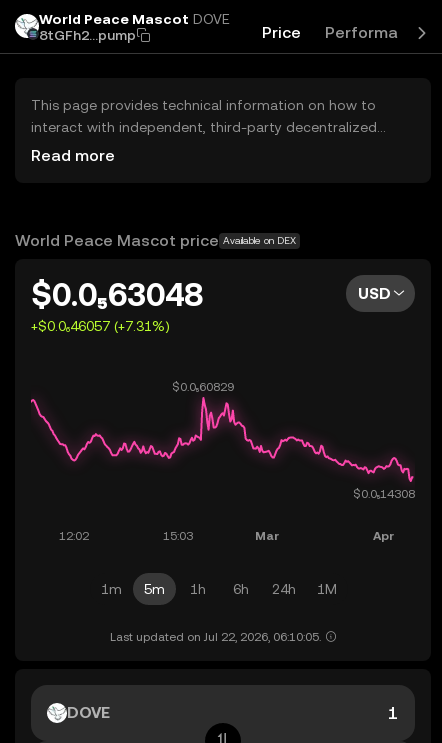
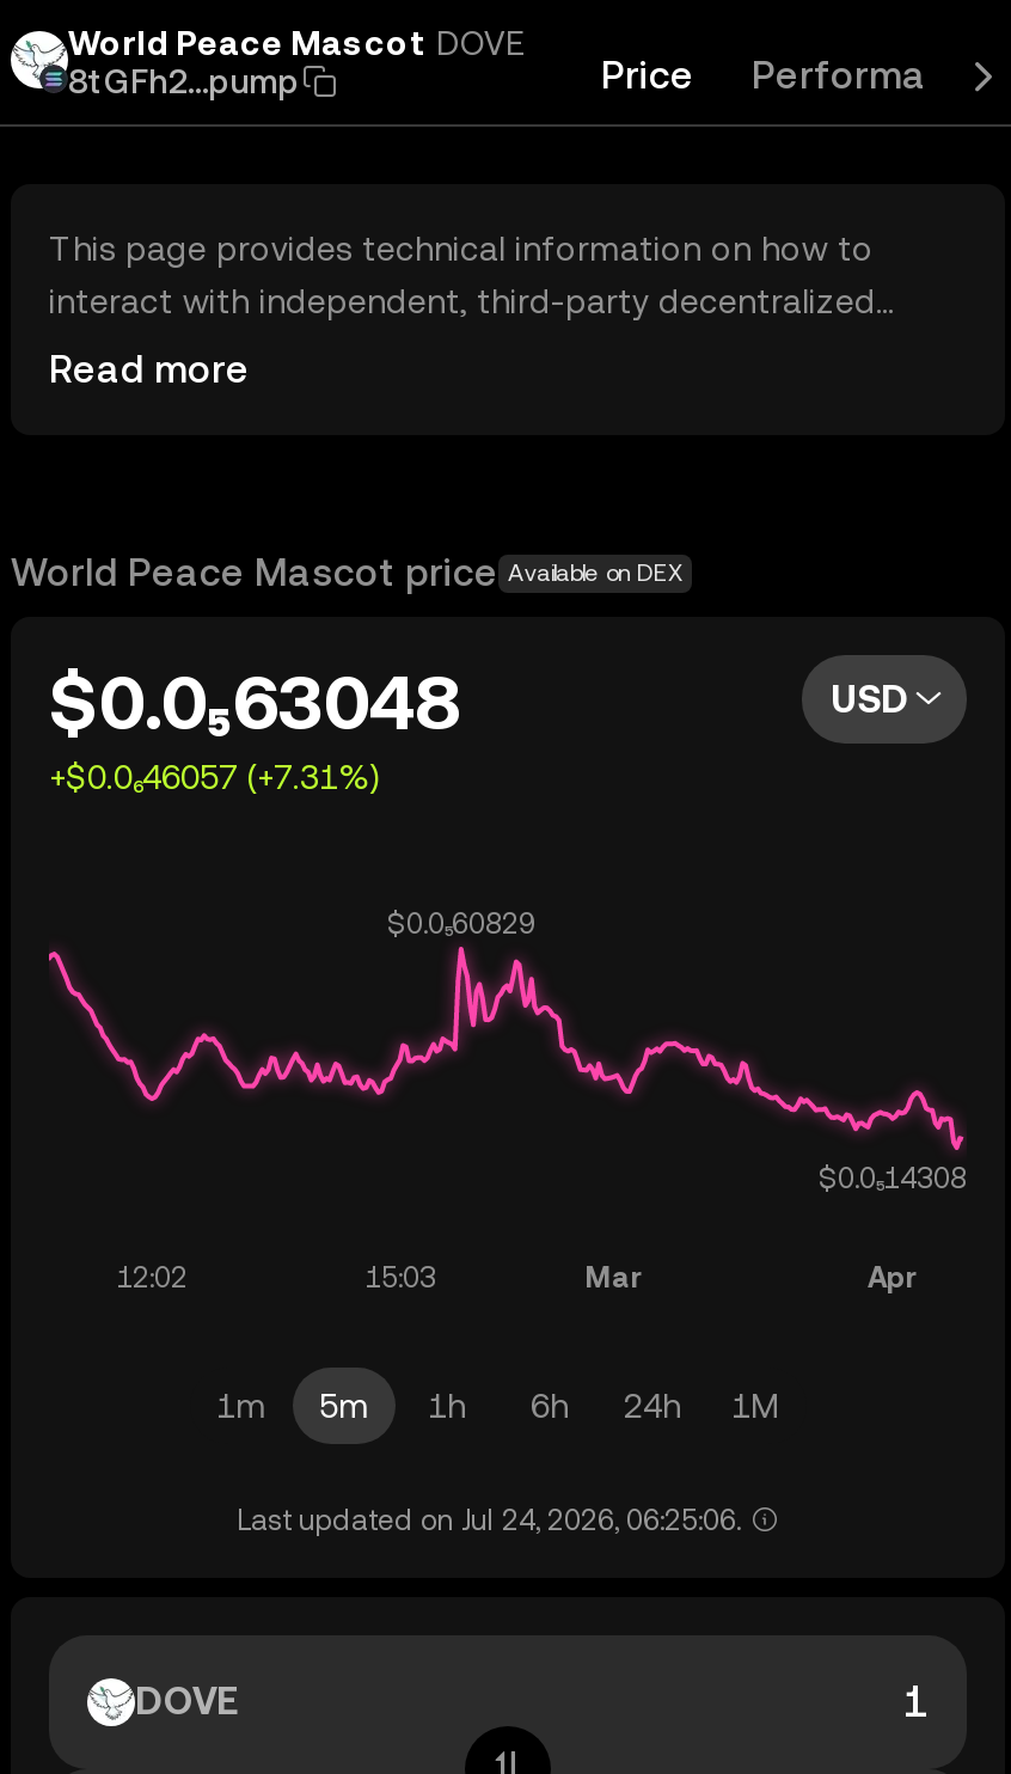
[109,630,320,644] Last updated on Jul 22, 2026, 06:10:05. -> [237,1504,741,1537] Last updated on Jul 24, 2026, 06:25:06.

